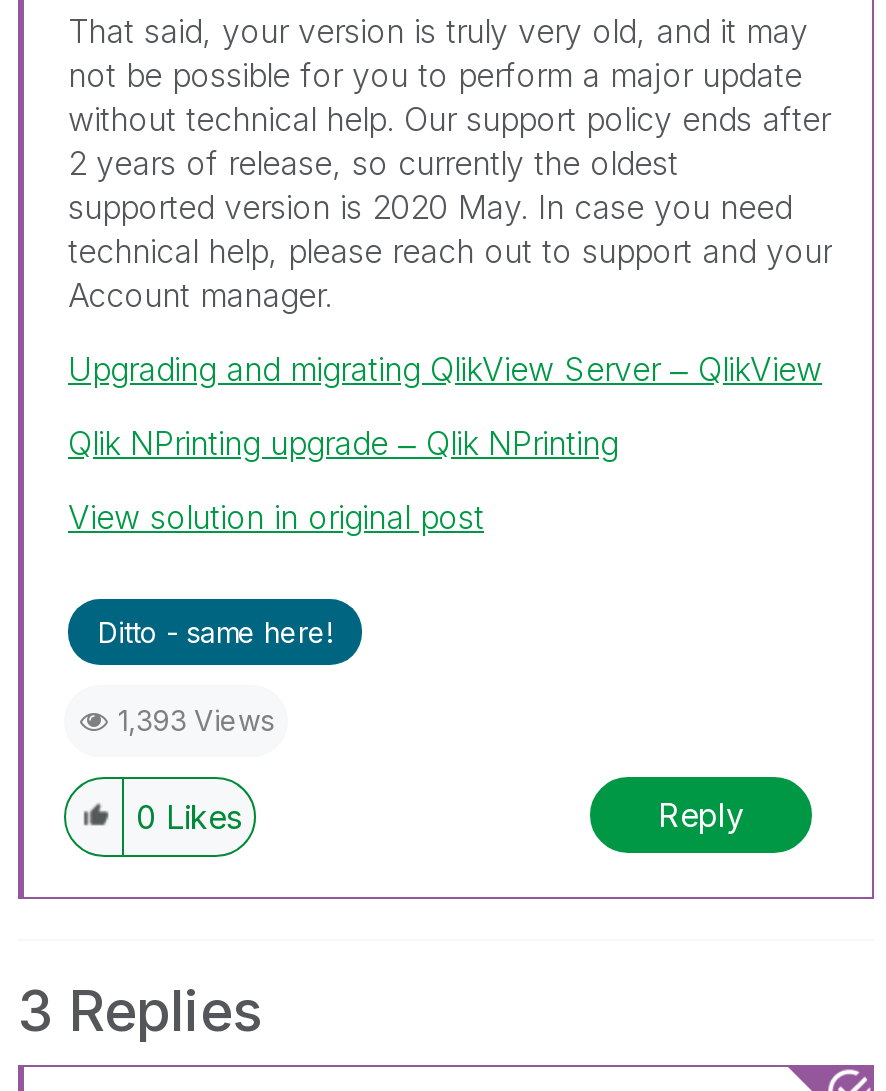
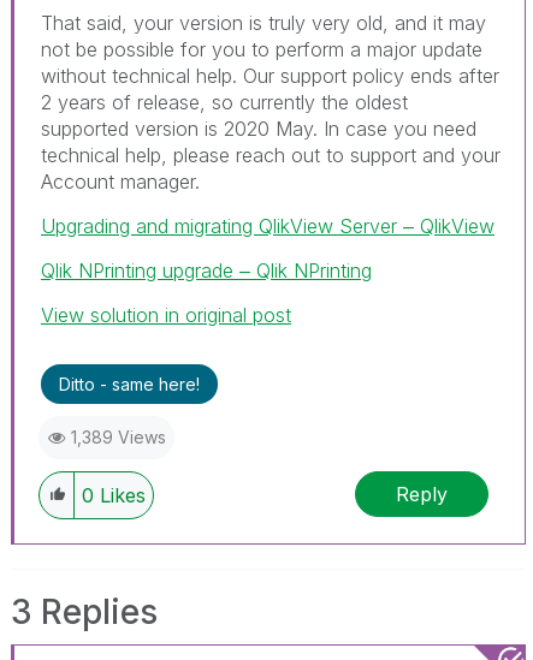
[118,703,274,737] 1,393 Views -> [71,427,166,447] 1,389 Views

